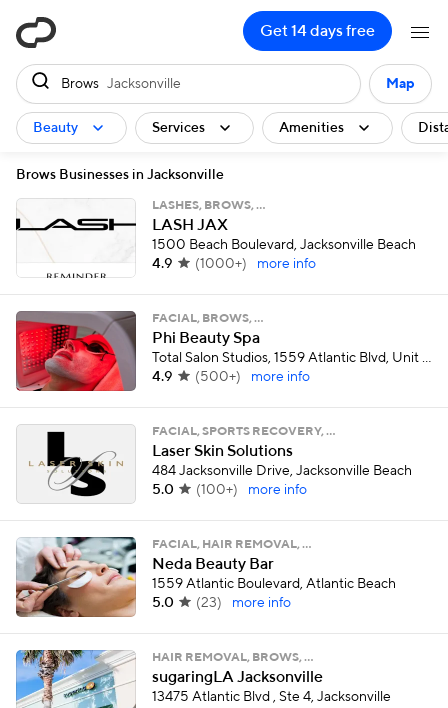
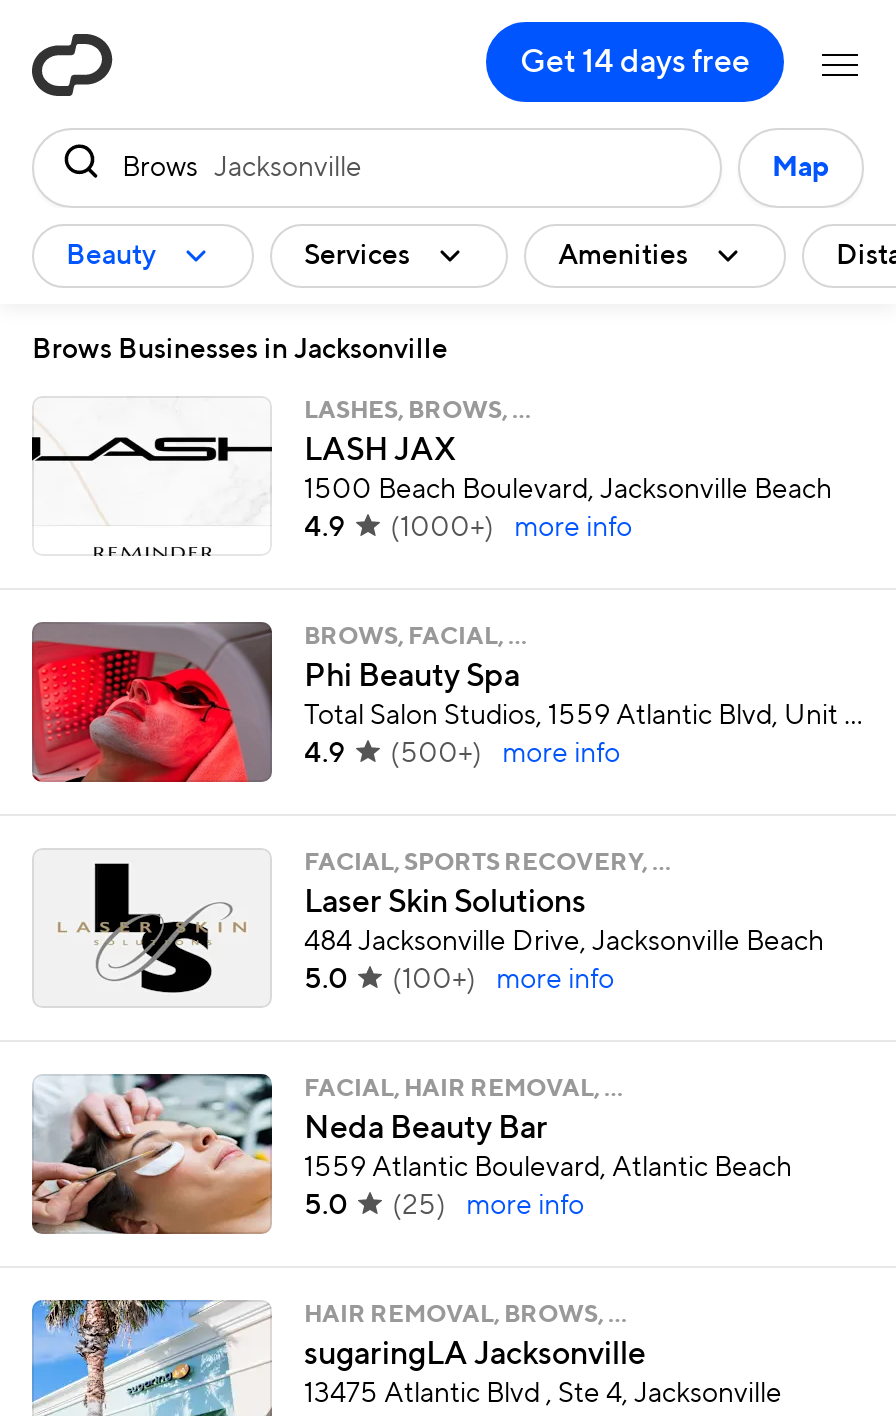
[152,313,263,325] FACIAL, BROWS, … -> [304,626,526,650] BROWS, FACIAL, …
[152,596,291,610] 5.0 (23) more info -> [304,1192,584,1220] 5.0 (25) more info

